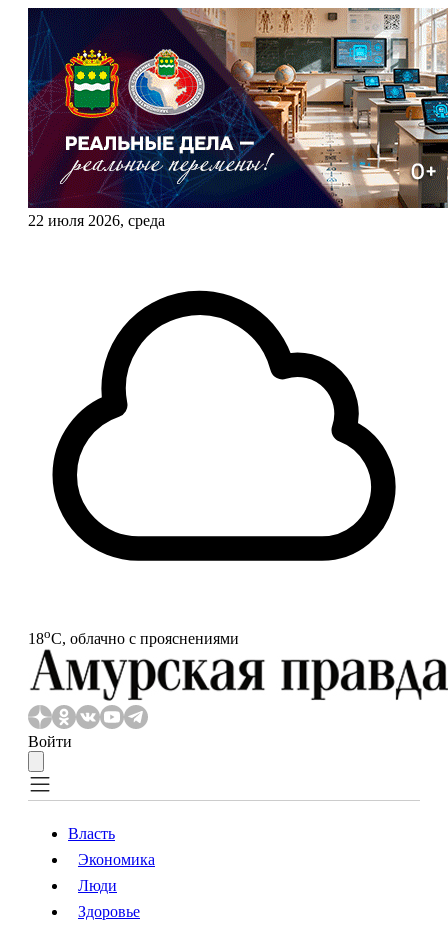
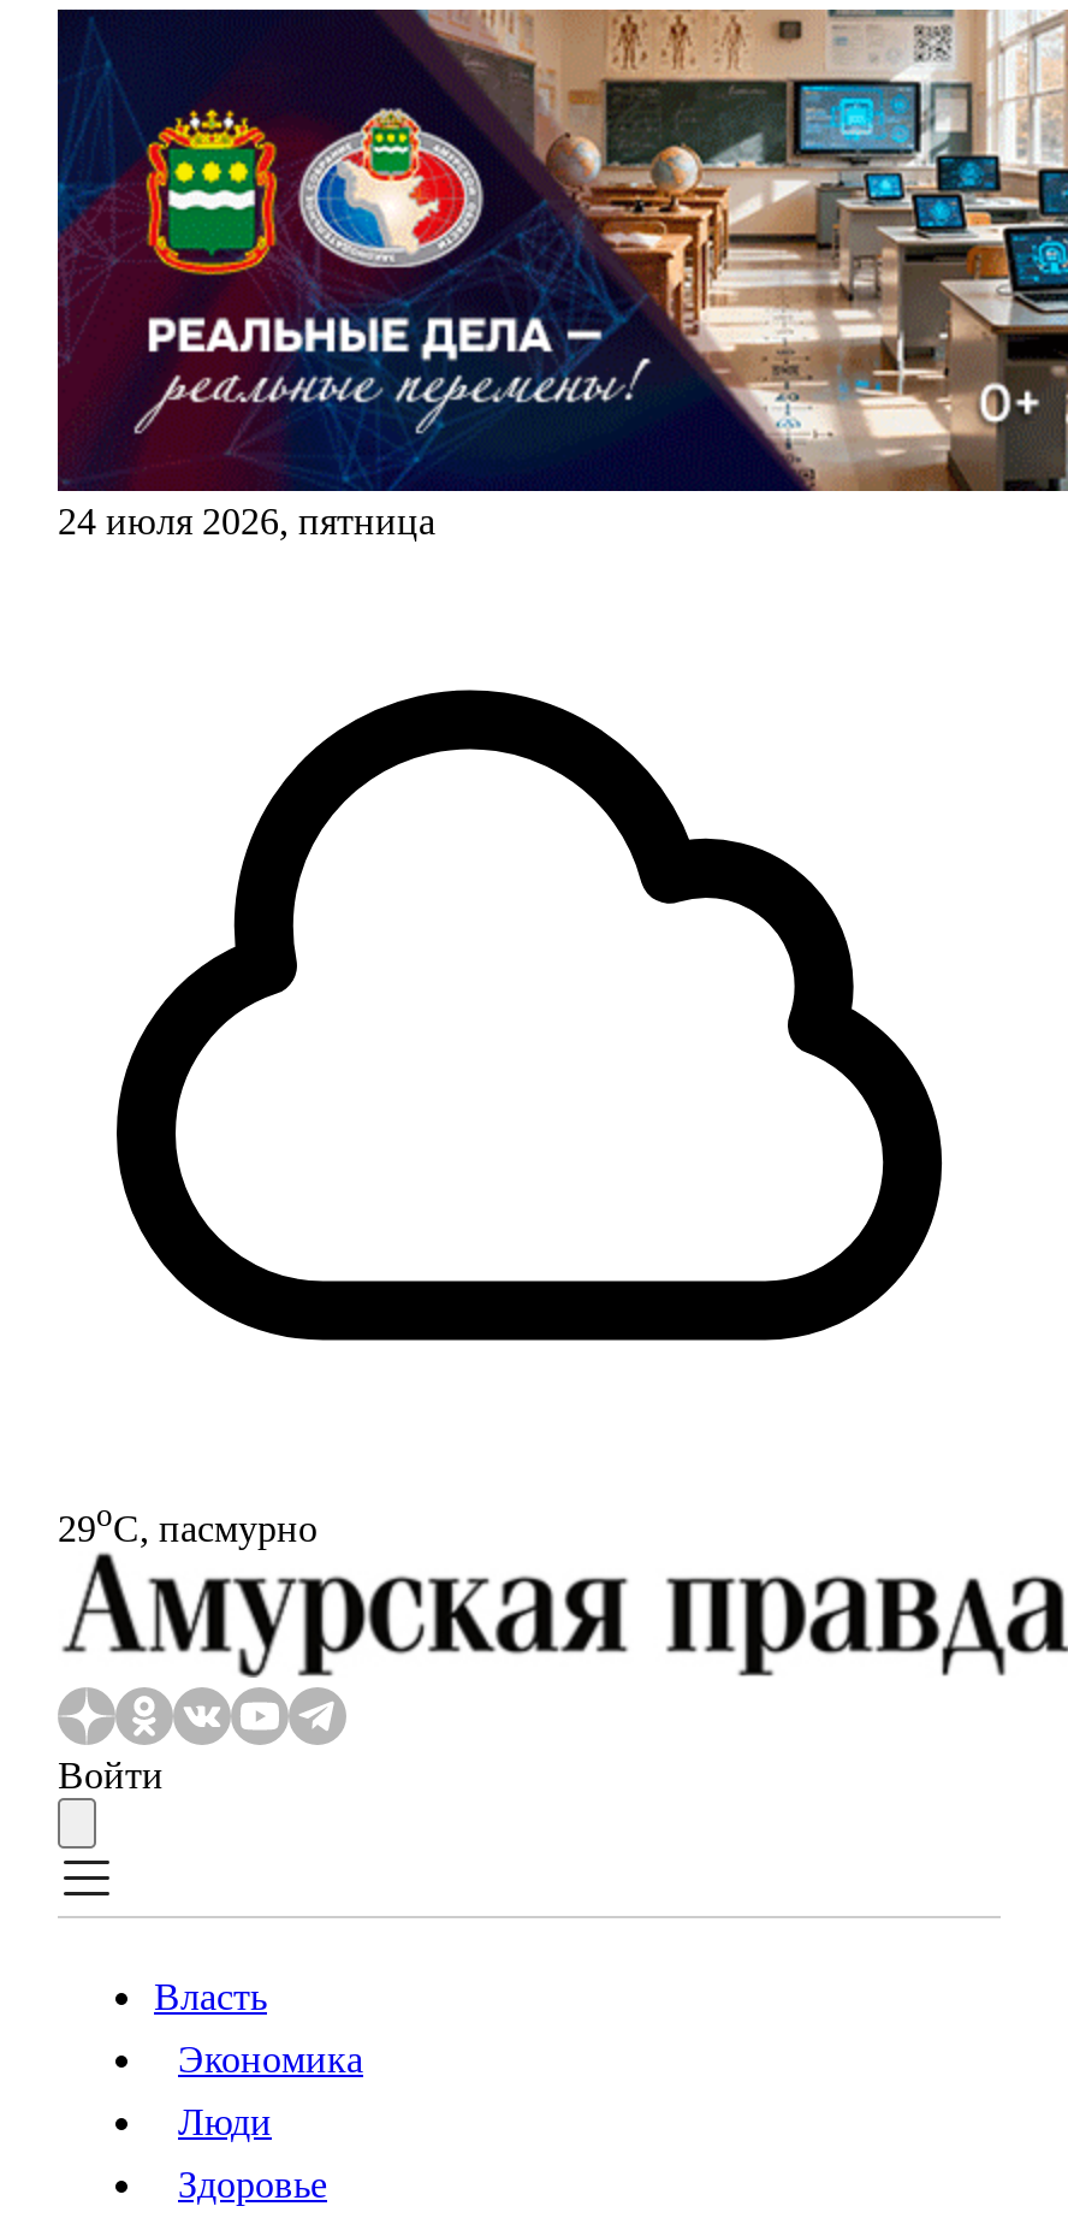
[28,212,165,229] 22 июля 2026, среда -> [58,501,435,542] 24 июля 2026, пятница
[28,626,239,647] 18oС, облачно с прояснениями -> [58,1497,318,1548] 29oС, пасмурно

